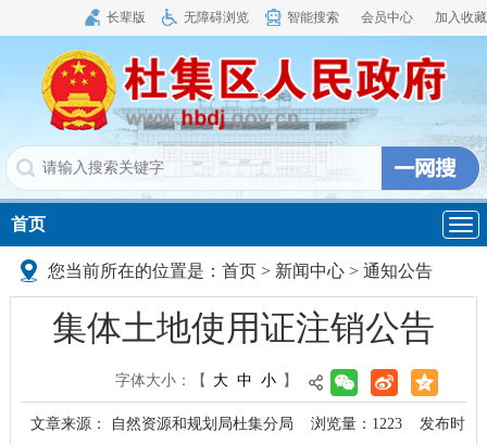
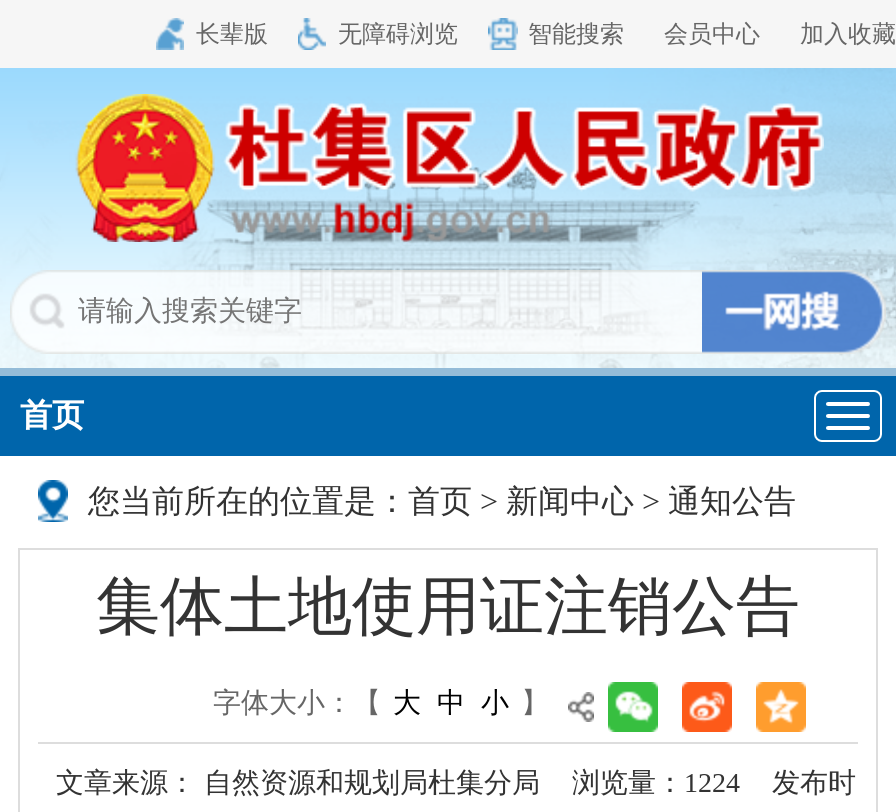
[30,416,465,433] 文章来源： 自然资源和规划局杜集分局 浏览量：1223 发布时 -> [56,769,856,799] 文章来源： 自然资源和规划局杜集分局 浏览量：1224 发布时

